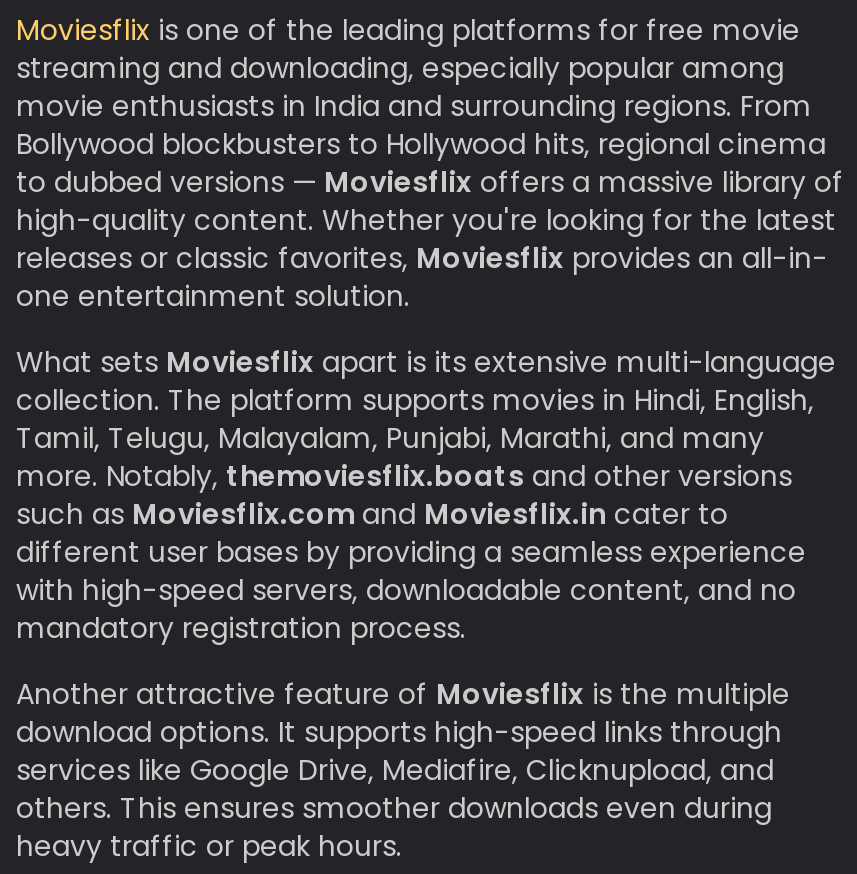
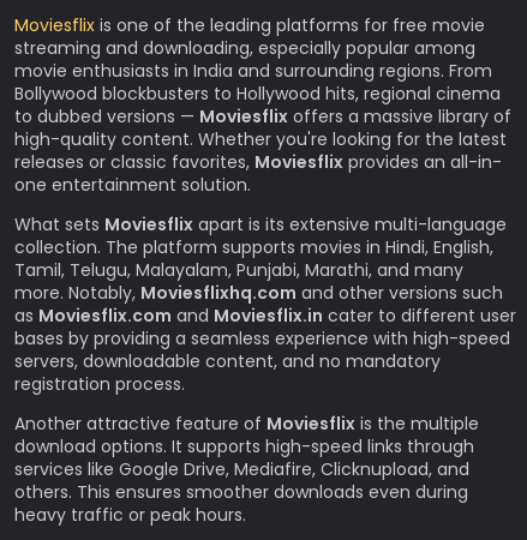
[16,455,806,647] more. Notably, themoviesflix.boats and other versions | such as Moviesflix.com and Moviesflix.in cater to | different user bases by providing a seamless experience | with high-speed servers, downloadable content, and no | mandatory registration process. -> [14,280,516,395] more. Notably, Moviesflixhq.com and other versions such | as Moviesflix.com and Moviesflix.in cater to different user | bases by providing a seamless experience with high-speed | servers, downloadable content, and no mandatory | registration process.

